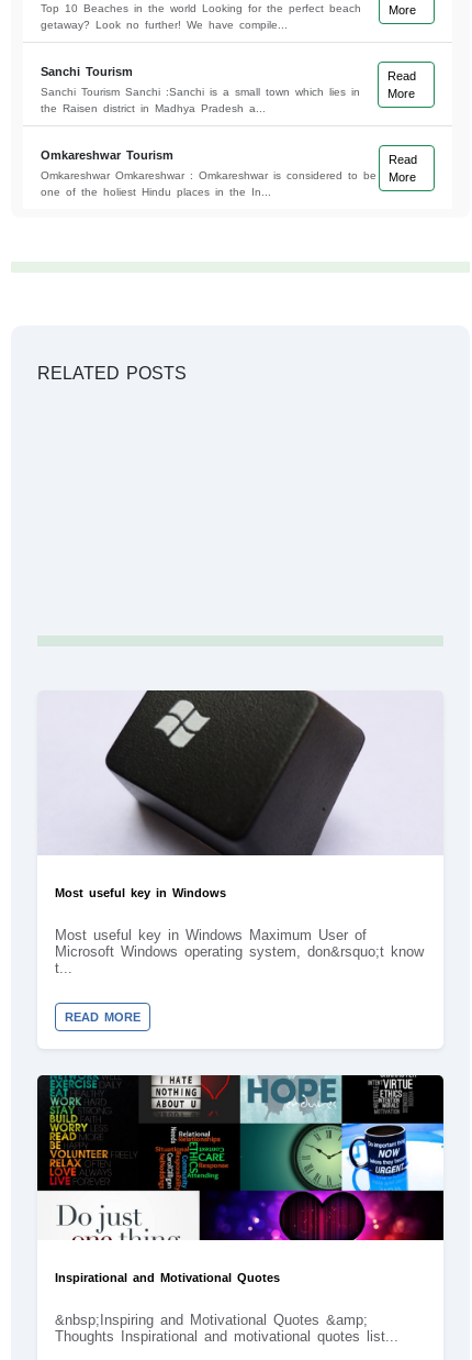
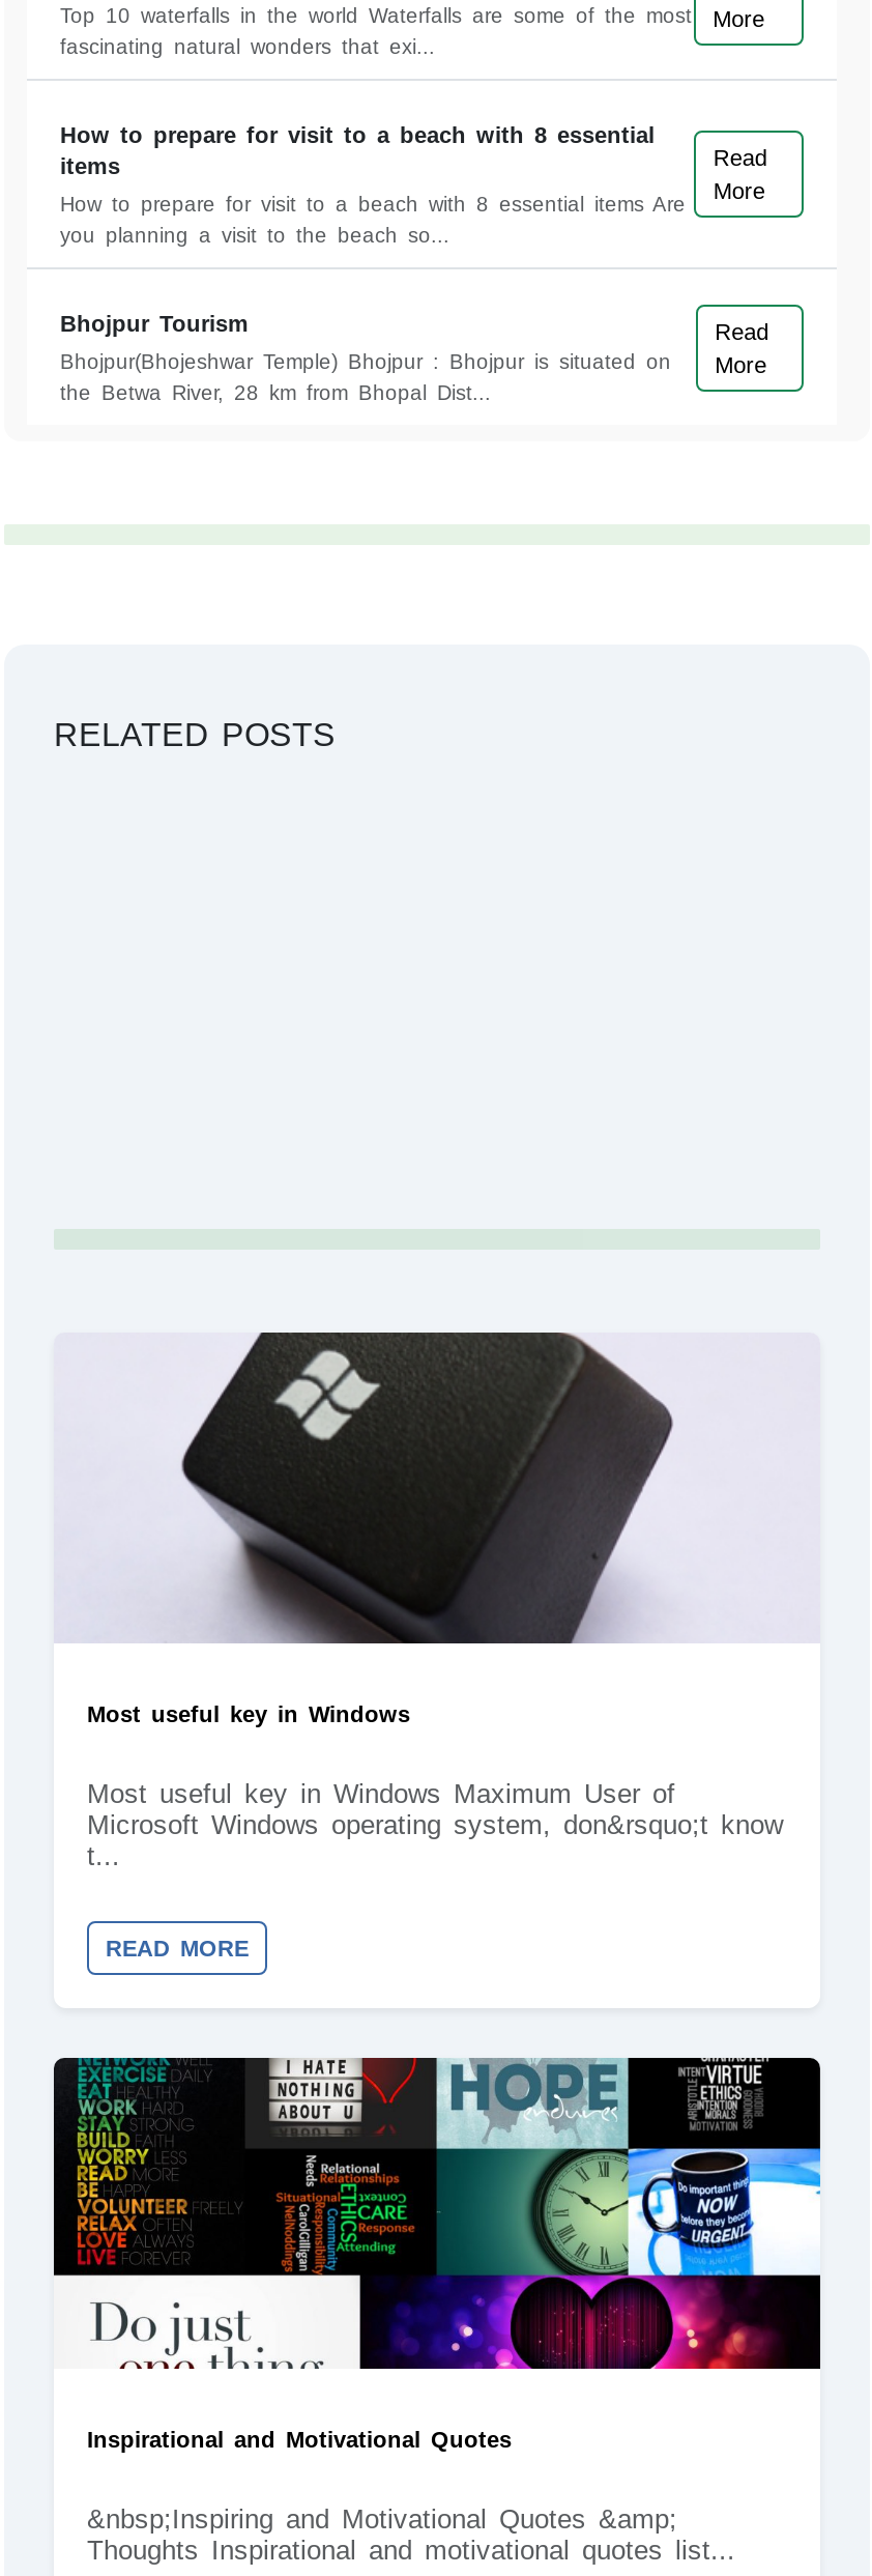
[41,2,361,31] Top 10 Beaches in the world Looking for the perfect beach | getaway? Look no further! We have compile... -> [60,4,692,58] Top 10 waterfalls in the world Waterfalls are some of the most | fascinating natural wonders that exi...
[41,65,133,78] Sanchi Tourism -> [60,122,655,178] How to prepare for visit to a beach with 8 essential | items
[41,86,360,114] Sanchi Tourism Sanchi :Sanchi is a small town which lies in | the Raisen district in Madhya Pradesh a... -> [60,193,686,247] How to prepare for visit to a beach with 8 essential items Are | you planning a visit to the beach so...
[41,148,173,162] Omkareshwar Tourism -> [60,311,249,336] Bhojpur Tourism
[41,169,377,198] Omkareshwar Omkareshwar : Omkareshwar is considered to be | one of the holiest Hindu places in the In... -> [60,350,671,404] Bhojpur(Bhojeshwar Temple) Bhojpur : Bhojpur is situated on | the Betwa River, 28 km from Bhopal Dist...

